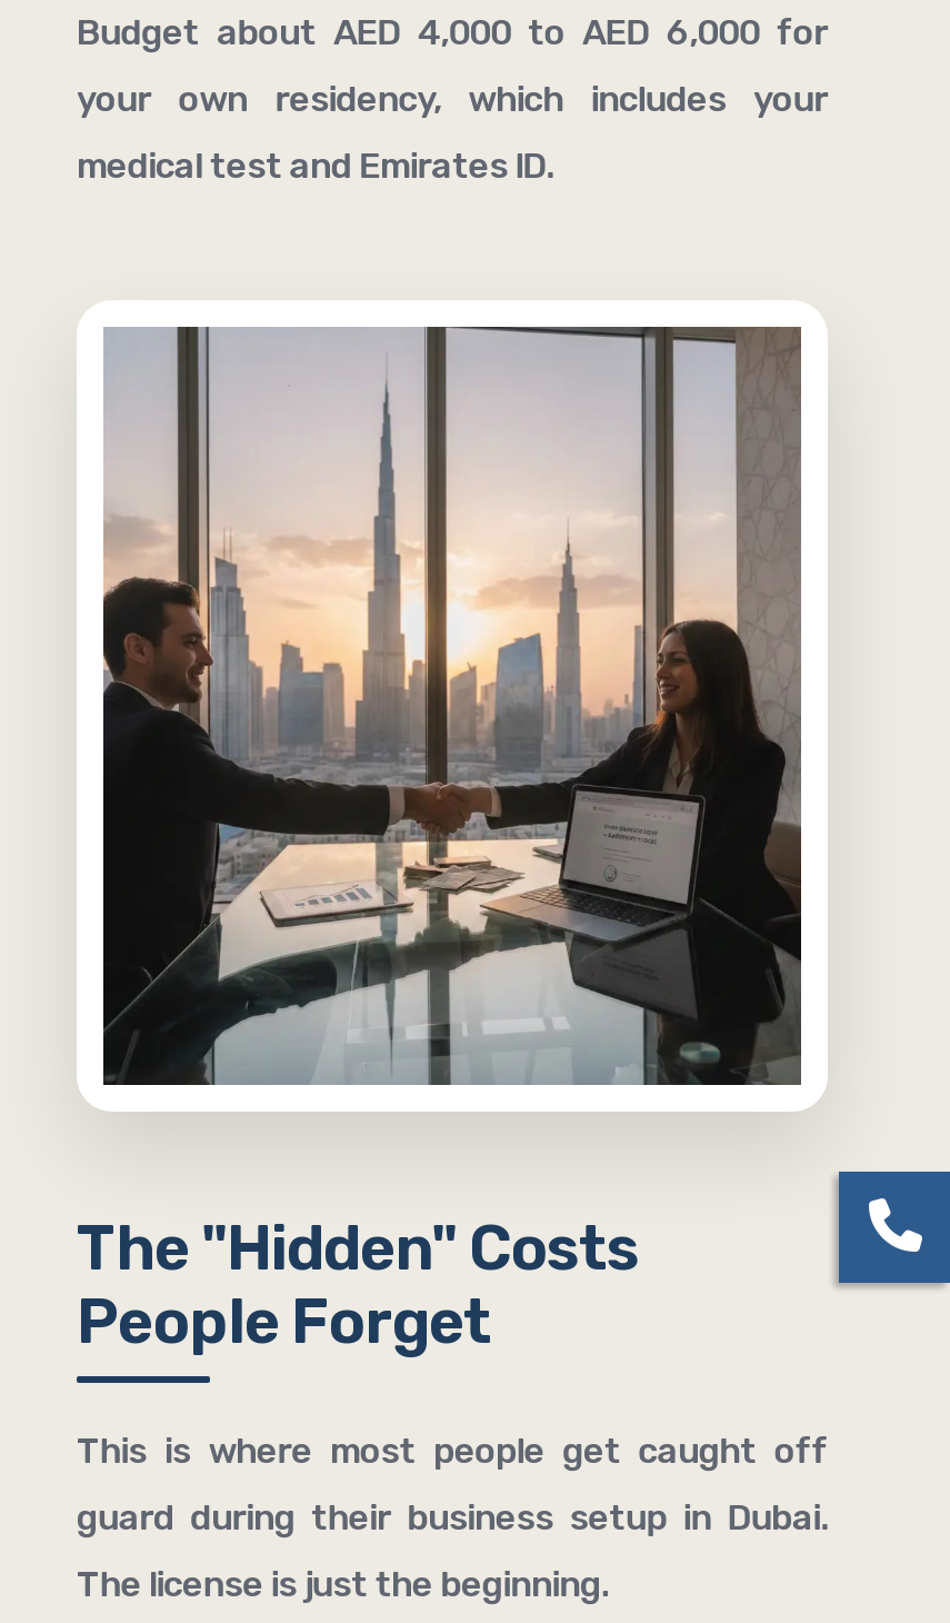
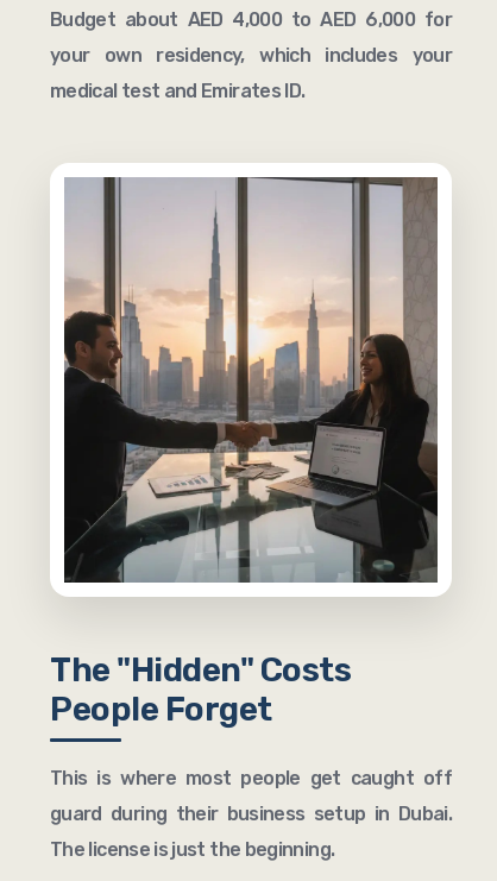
[832,1169,943,1290] [image] -> none

